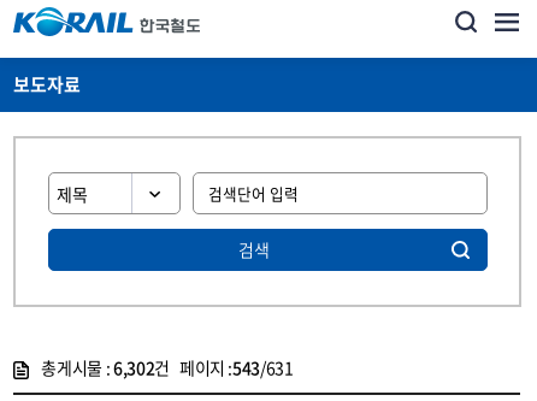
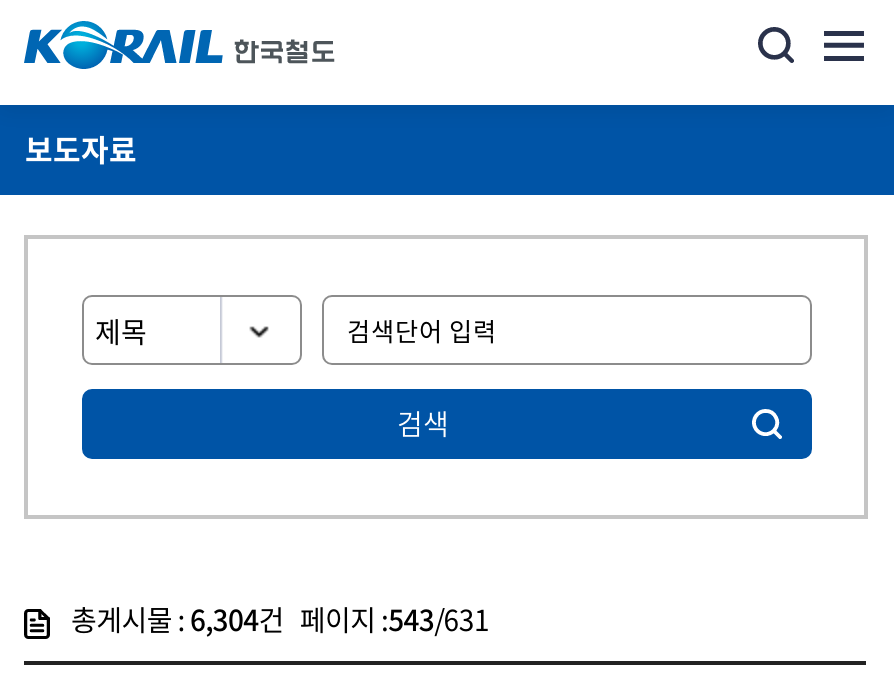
[41,355,293,379] 총게시물 : 6,302건 페이지 : 543/631 -> [71,599,489,639] 총게시물 : 6,304건 페이지 : 543/631

